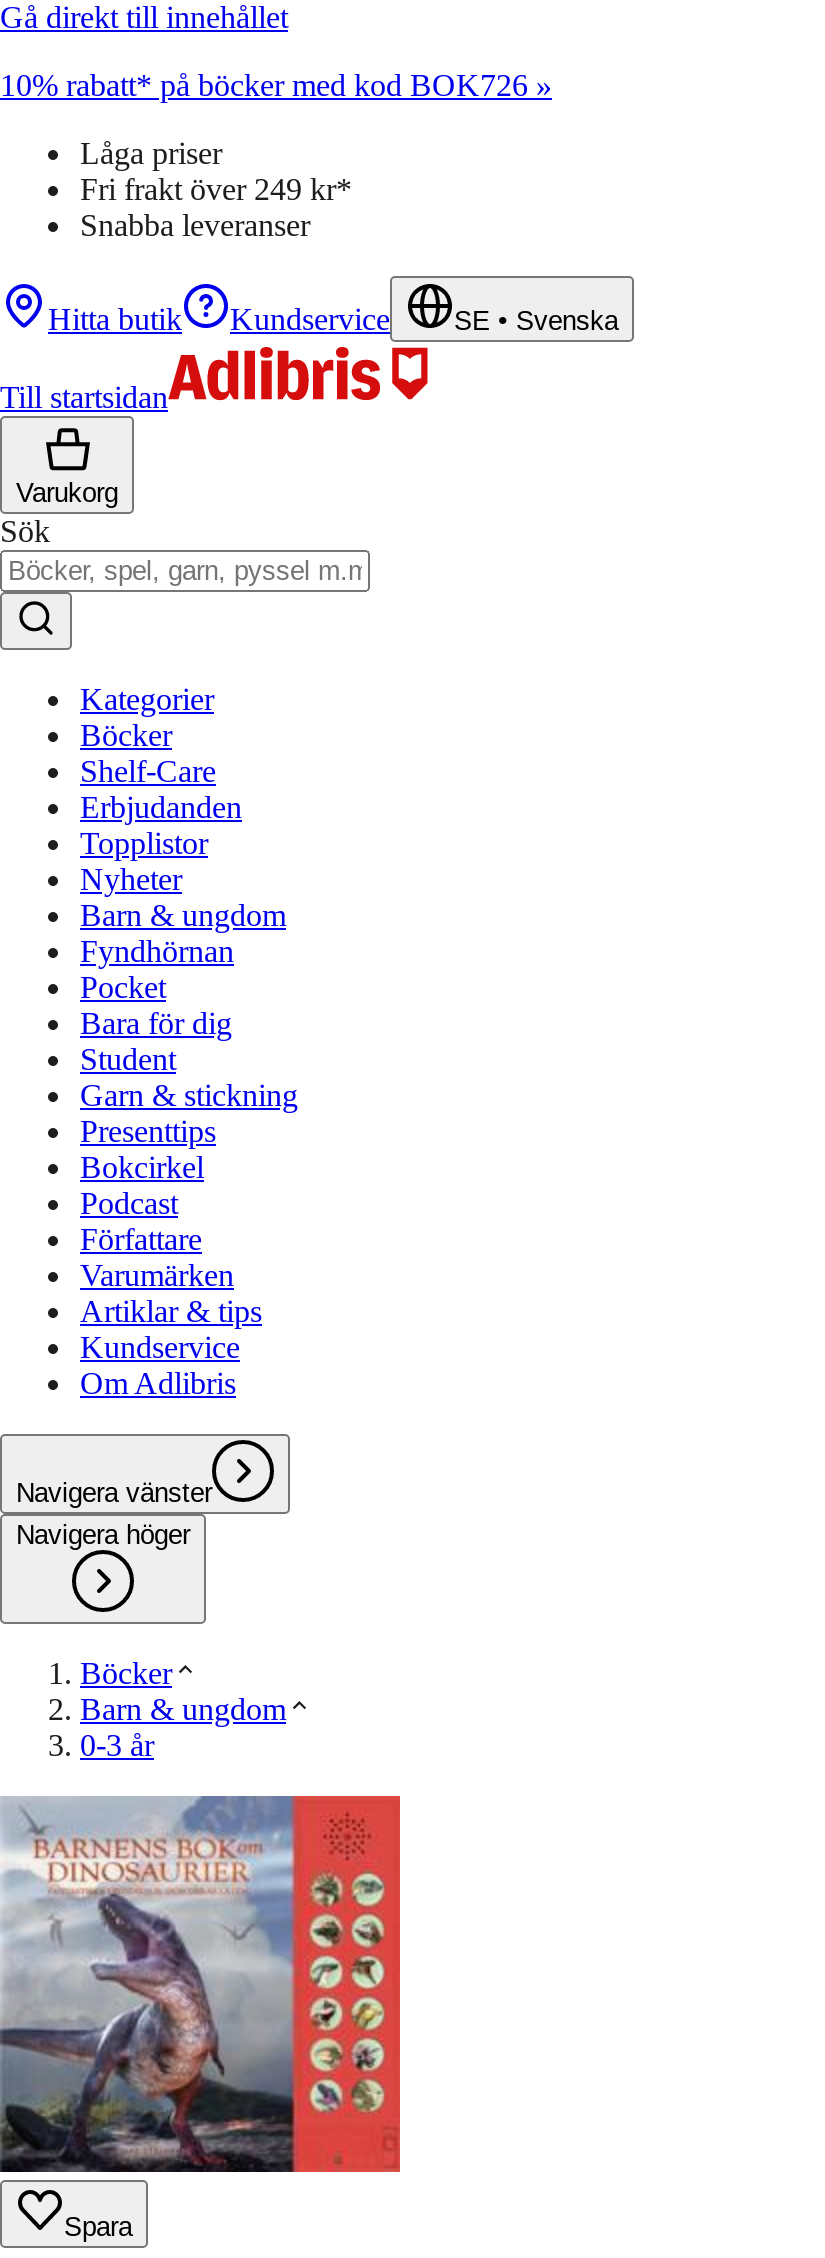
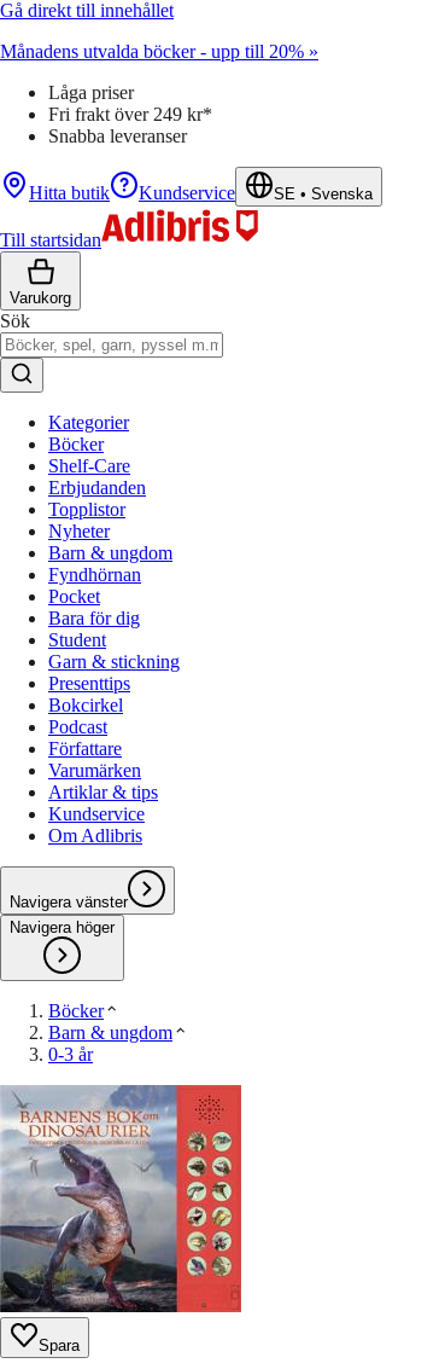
[0,68,552,102] 10% rabatt* på böcker med kod BOK726 » -> [0,41,318,62] Månadens utvalda böcker - upp till 20% »

